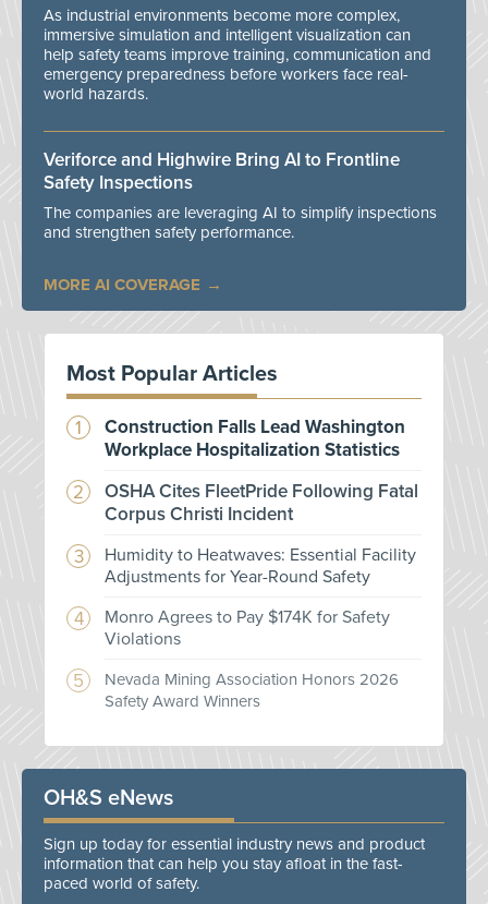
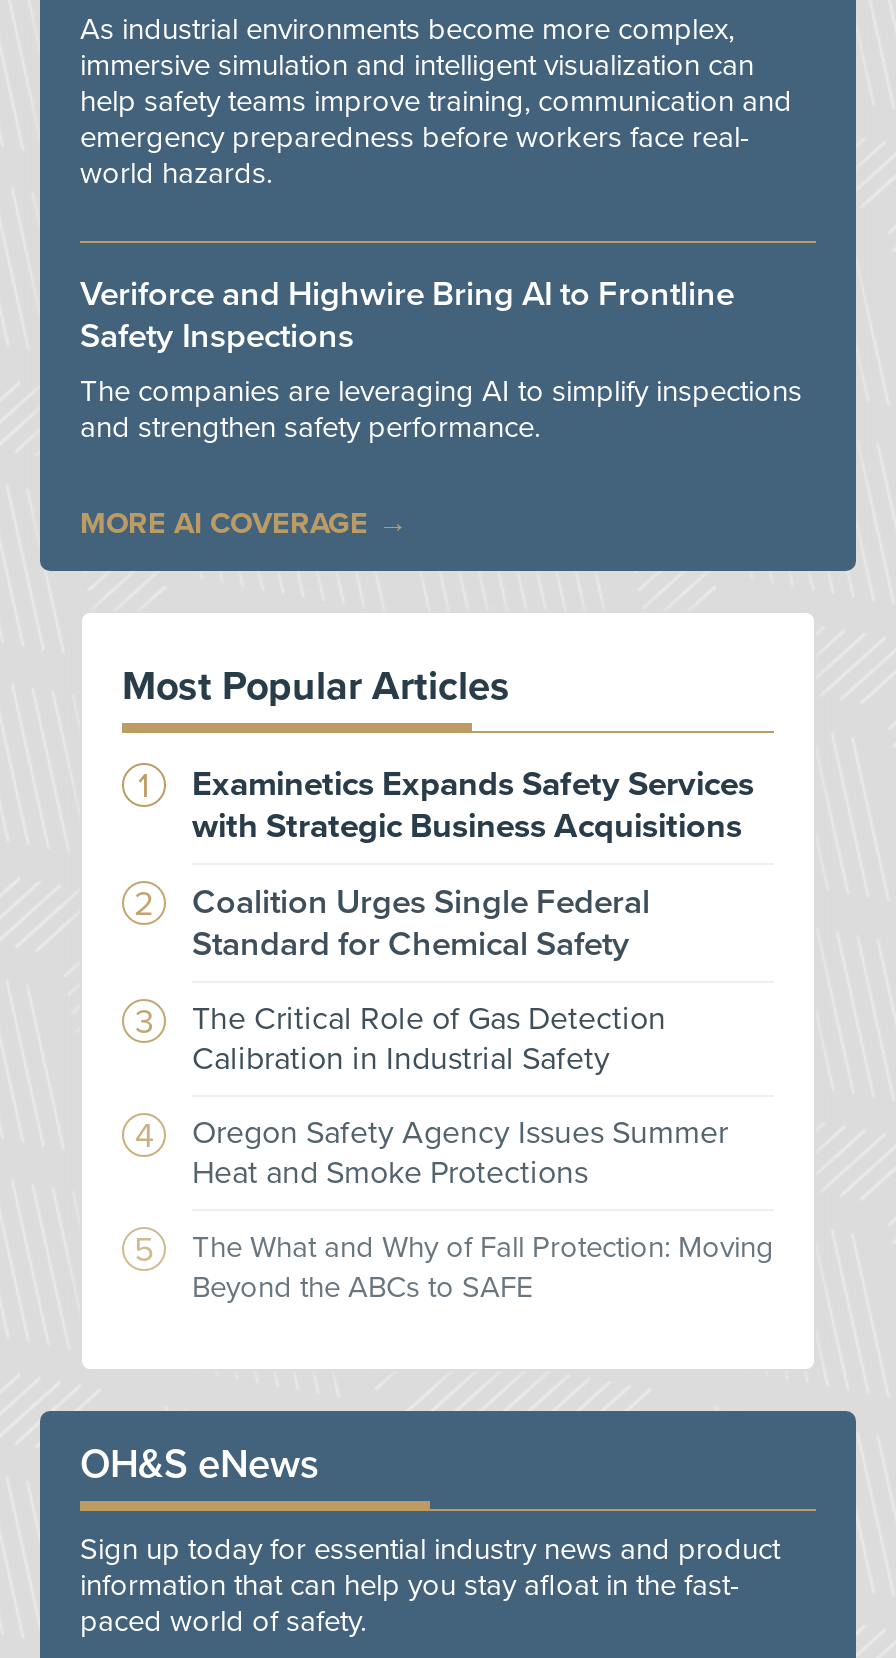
[105,416,405,462] Construction Falls Lead Washington | Workplace Hospitalization Statistics -> [192,763,754,847] Examinetics Expands Safety Services | with Strategic Business Acquisitions
[105,480,418,526] OSHA Cites FleetPride Following Fatal | Corpus Christi Incident -> [192,881,650,965] Coalition Urges Single Federal | Standard for Chemical Safety
[105,545,416,588] Humidity to Heatwaves: Essential Facility | Adjustments for Year-Round Safety -> [192,999,666,1079] The Critical Role of Gas Detection | Calibration in Industrial Safety
[105,607,390,650] Monro Agrees to Pay $174K for Safety | Violations -> [192,1113,728,1193] Oregon Safety Agency Issues Summer | Heat and Smoke Protections
[105,670,399,711] Nevada Mining Association Honors 2026 | Safety Award Winners -> [192,1229,774,1305] The What and Why of Fall Protection: Moving | Beyond the ABCs to SAFE

